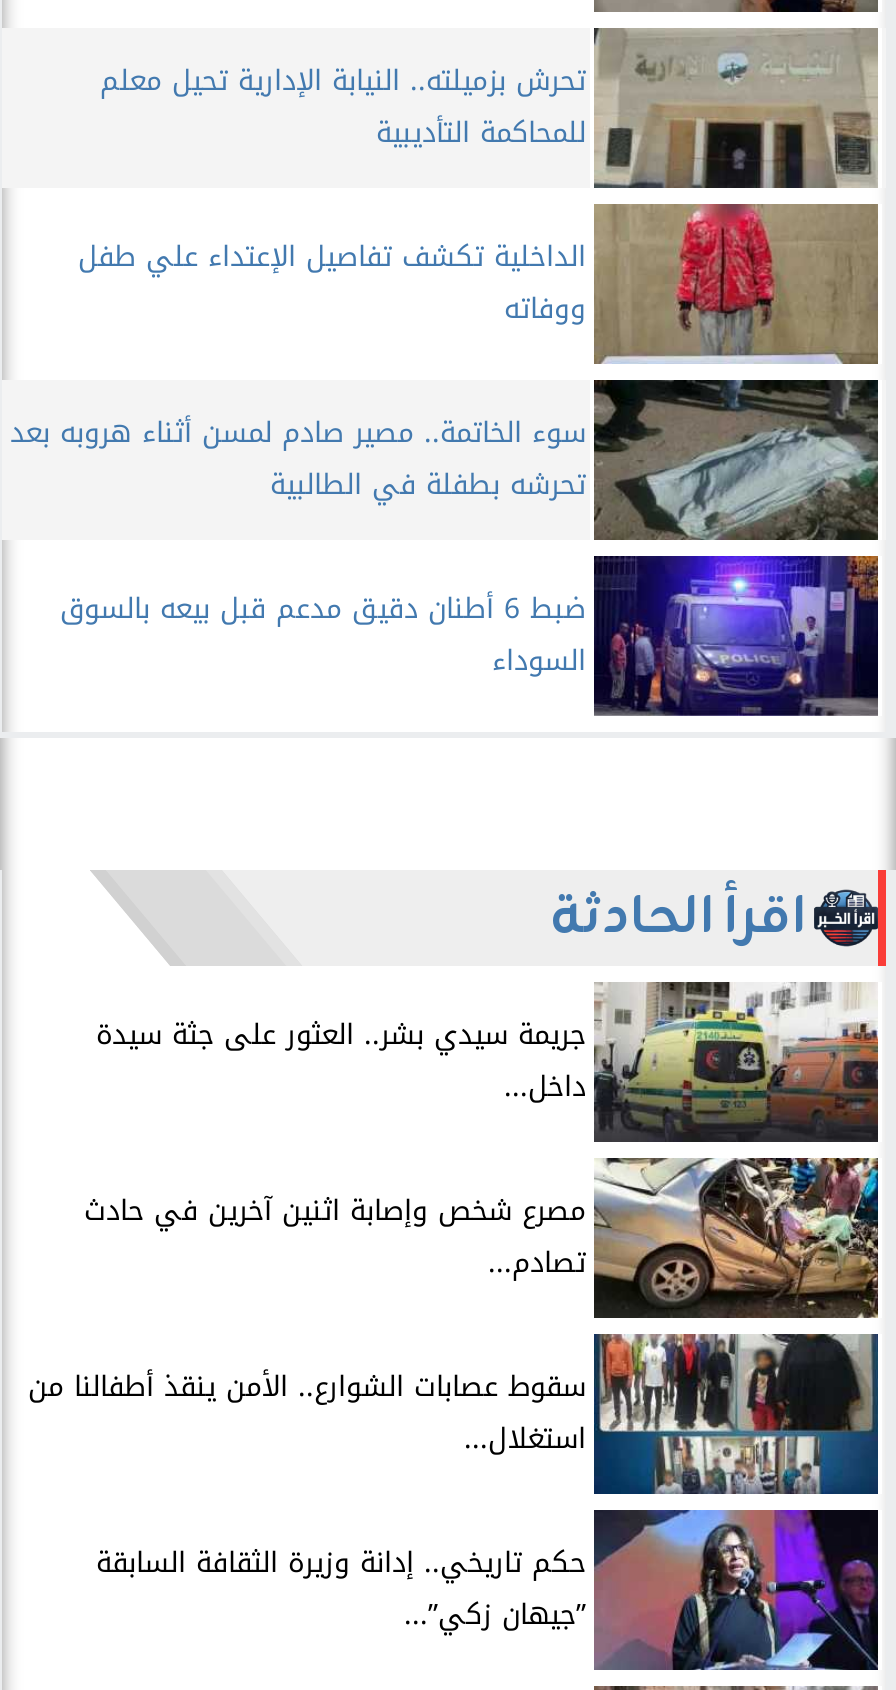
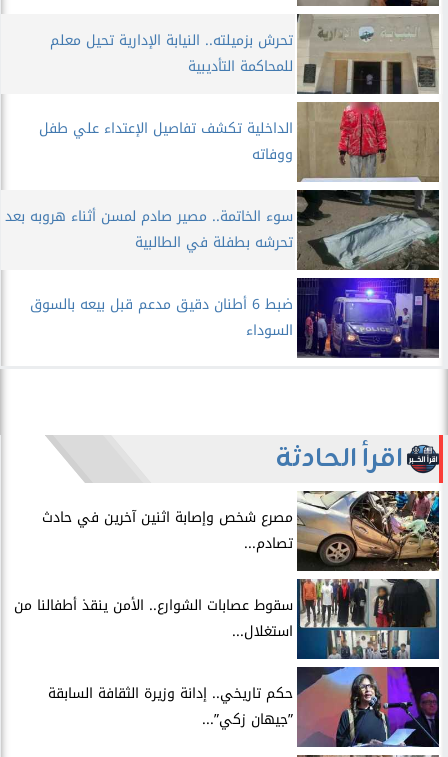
[96,980,880,1142] [image] | جريمة سيدي بشر.. العثور على جثة سيدة | داخل... -> none

